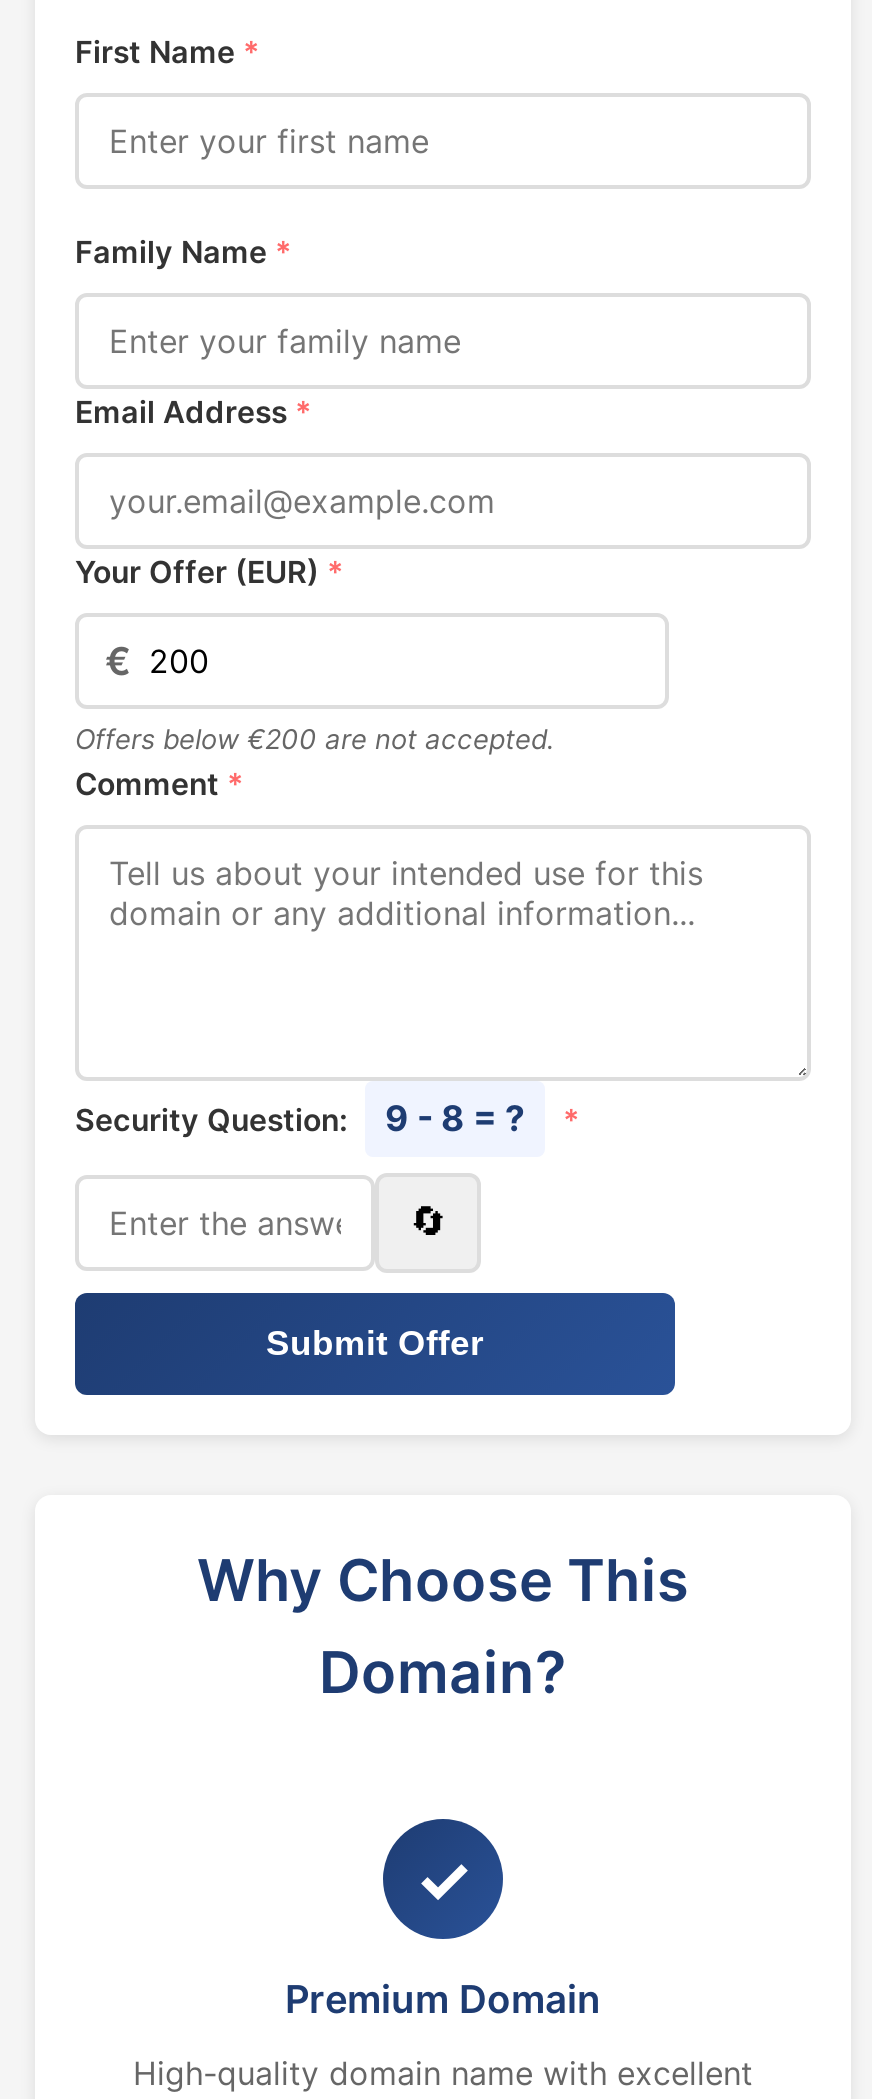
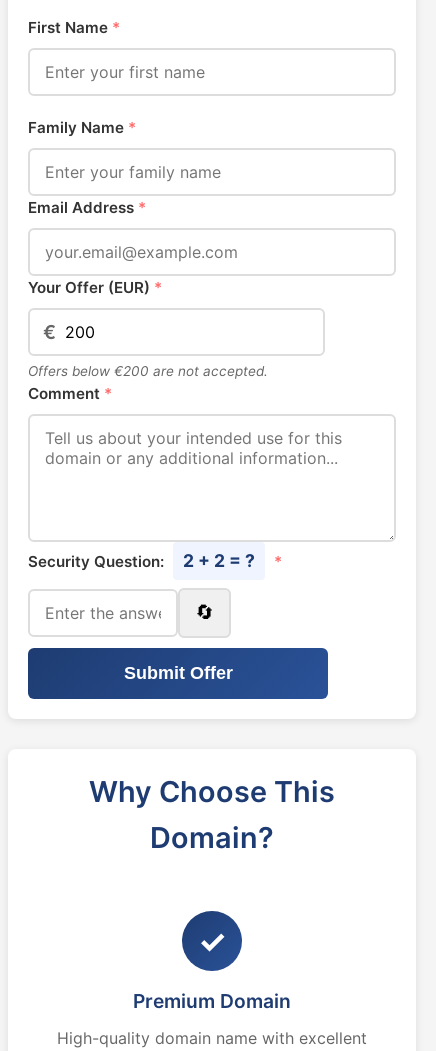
[385,1097,525,1139] 9 - 8 = ? -> [183,550,255,571] 2 + 2 = ?

